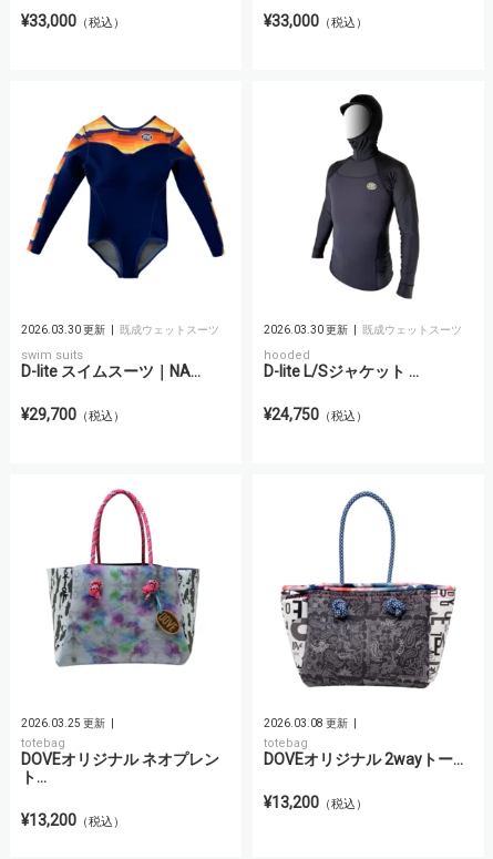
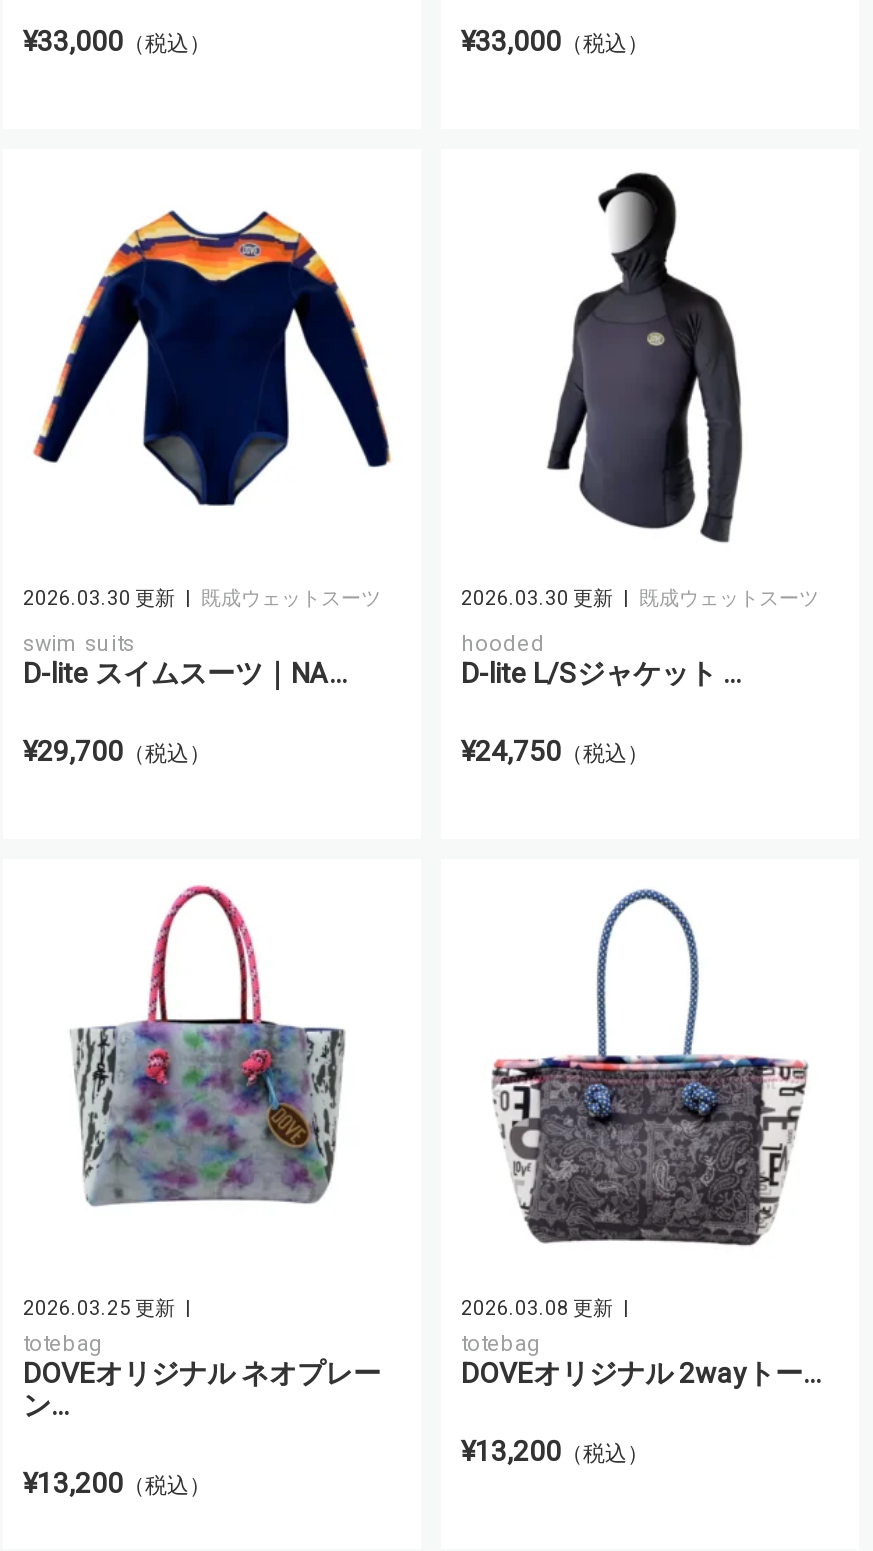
[21,750,219,786] DOVEオリジナル ネオプレン | ト... -> [23,1357,381,1421] DOVEオリジナル ネオプレー | ン...

